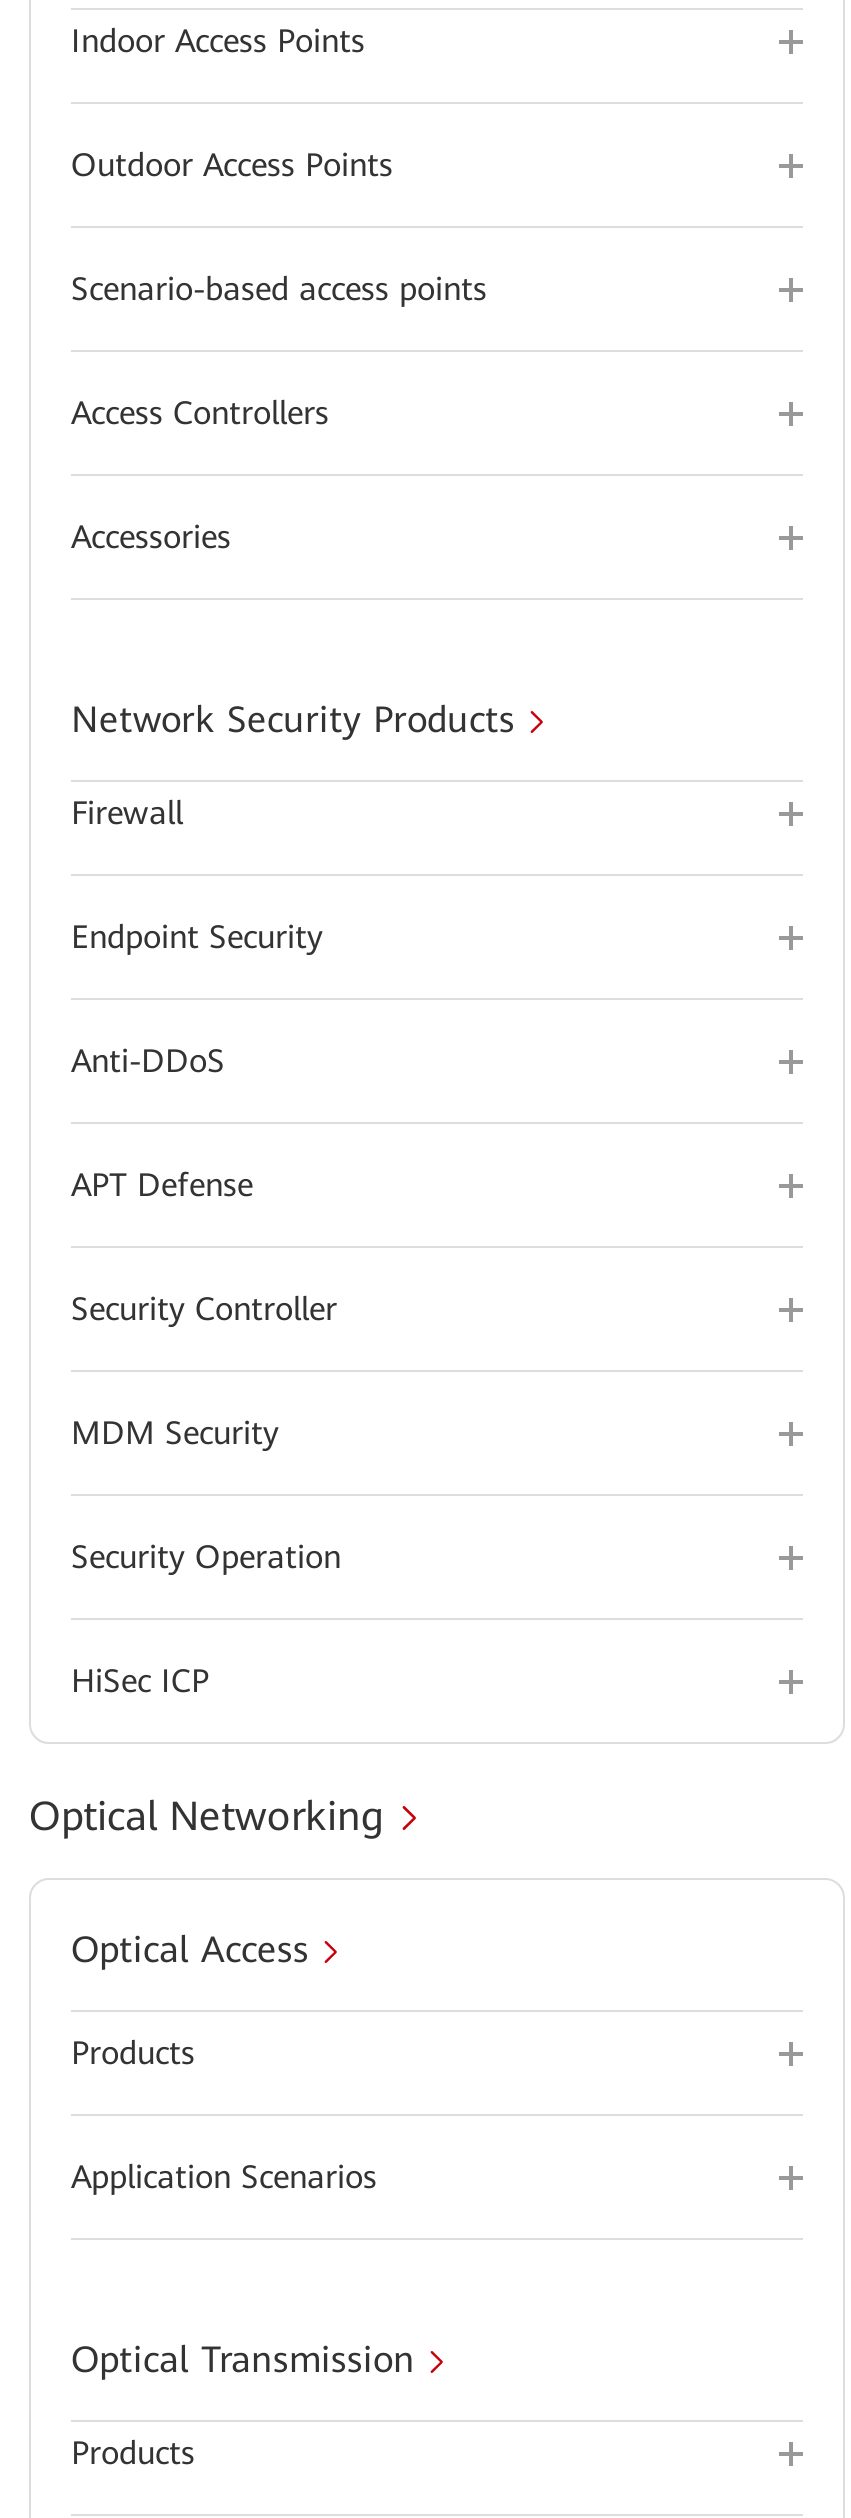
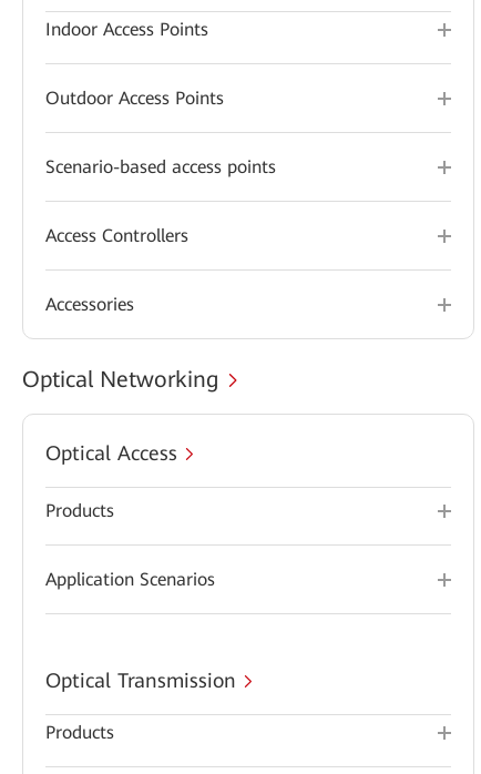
[71,698,515,1700] Network Security Products | Firewall | Endpoint Security | Anti-DDoS | APT Defense | Security Controller | MDM Security | Security Operation | HiSec ICP -> none

